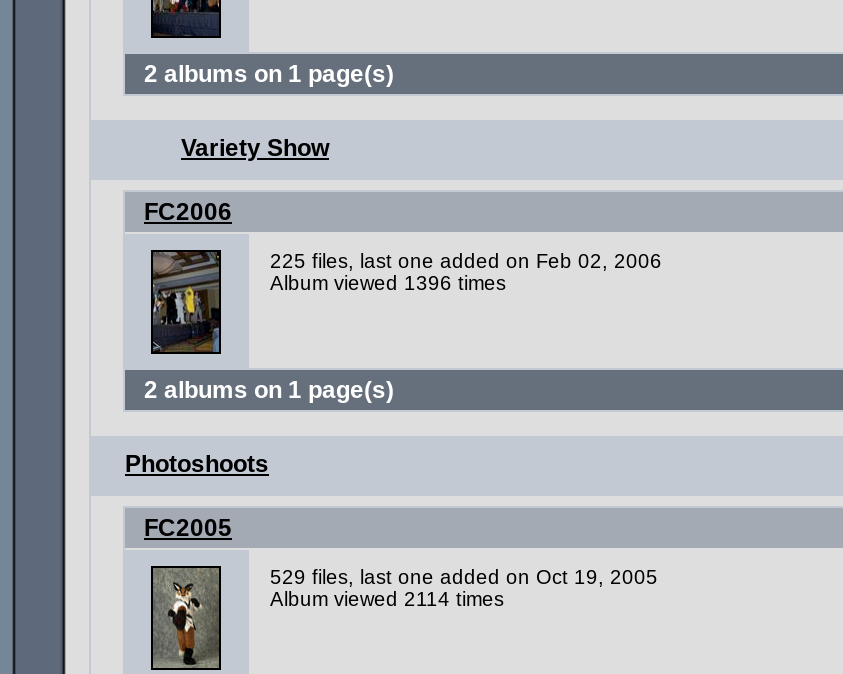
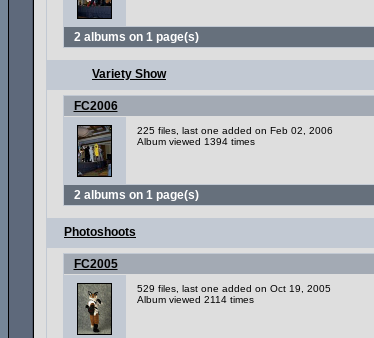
[270,272,506,294] Album viewed 1396 times -> [136,136,254,147] Album viewed 1394 times

